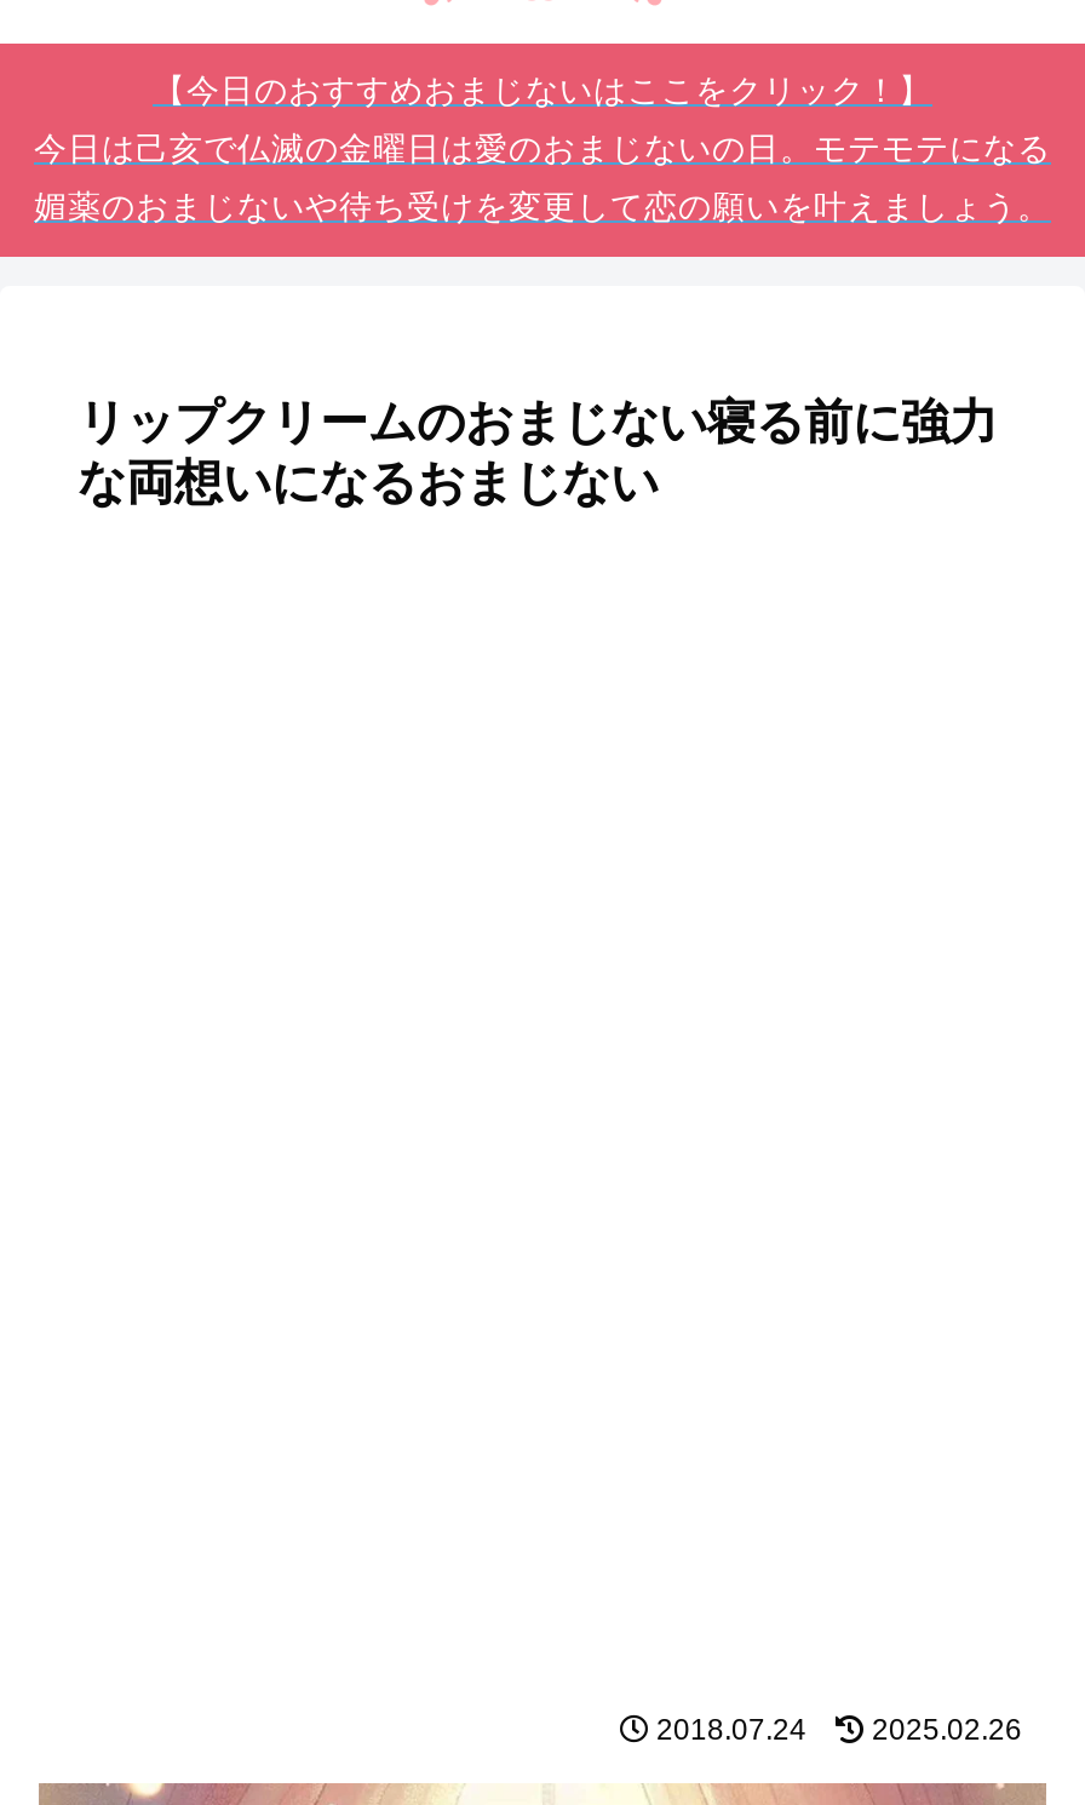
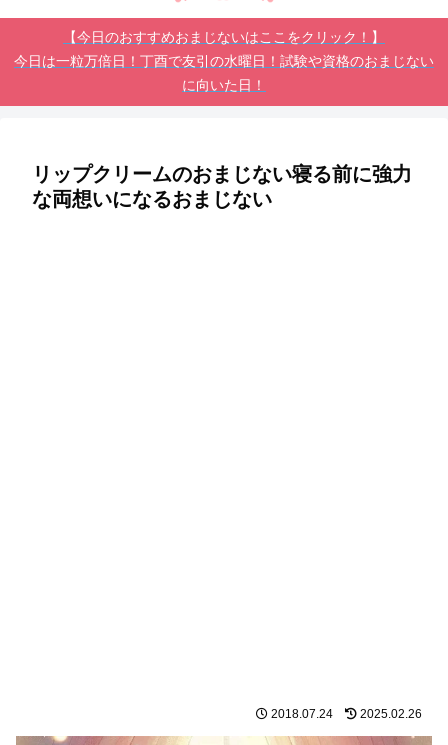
[34,132,1051,168] 今日は己亥で仏滅の金曜日は愛のおまじないの日。モテモテになる -> [14,54,434,69] 今日は一粒万倍日！丁酉で友引の水曜日！試験や資格のおまじない
[34,190,1051,226] 媚薬のおまじないや待ち受けを変更して恋の願いを叶えましょう。 -> [182,78,266,93] に向いた日！

